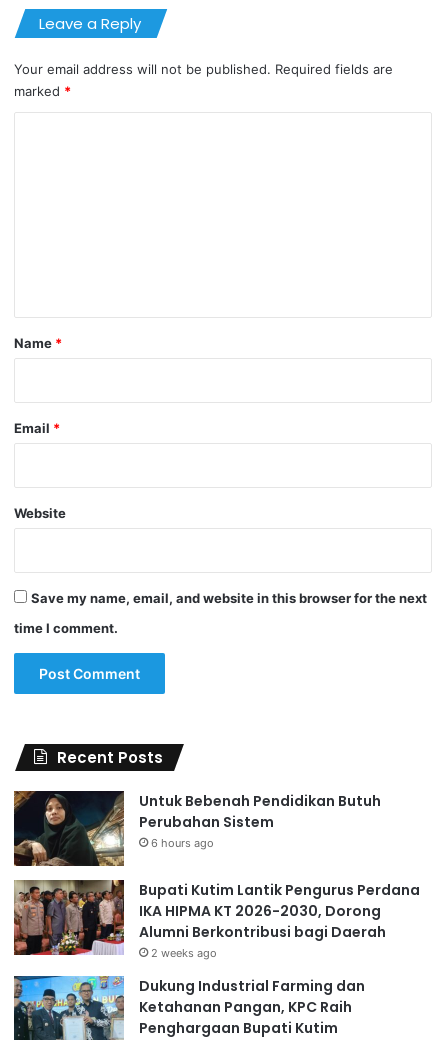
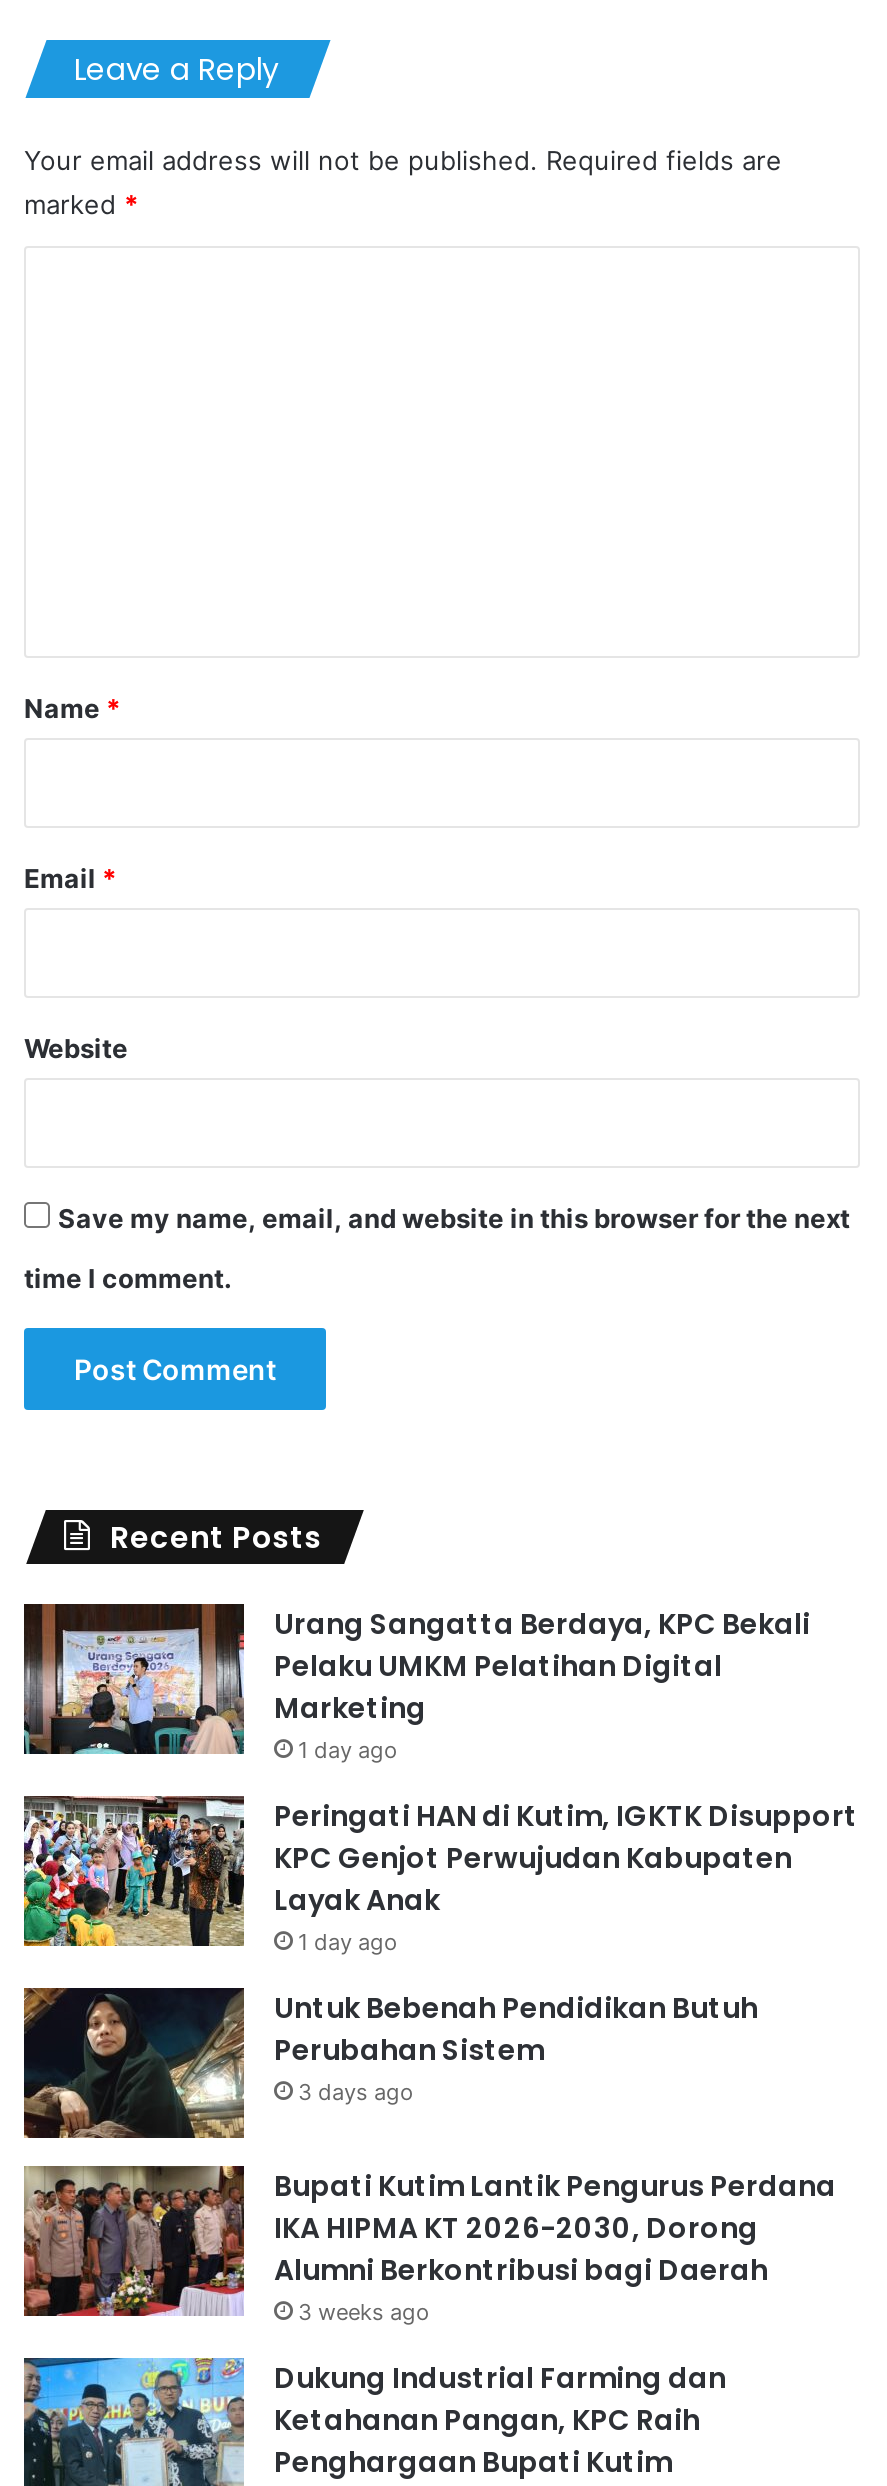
none -> [22,1602,858,1955] [image] | Urang Sangatta Berdaya, KPC Bekali | Pelaku UMKM Pelatihan Digital | Marketing | 1 day ago | Peringati HAN di Kutim, IGKTK Disupport | KPC Genjot Perwujudan Kabupaten | Layak Anak | 1 day ago
none -> [22,1782,246,1948] [image]
[151,836,214,850] 6 hours ago -> [298,2077,414,2105] 3 days ago
[151,946,217,960] 2 weeks ago -> [298,2297,430,2325] 3 weeks ago

